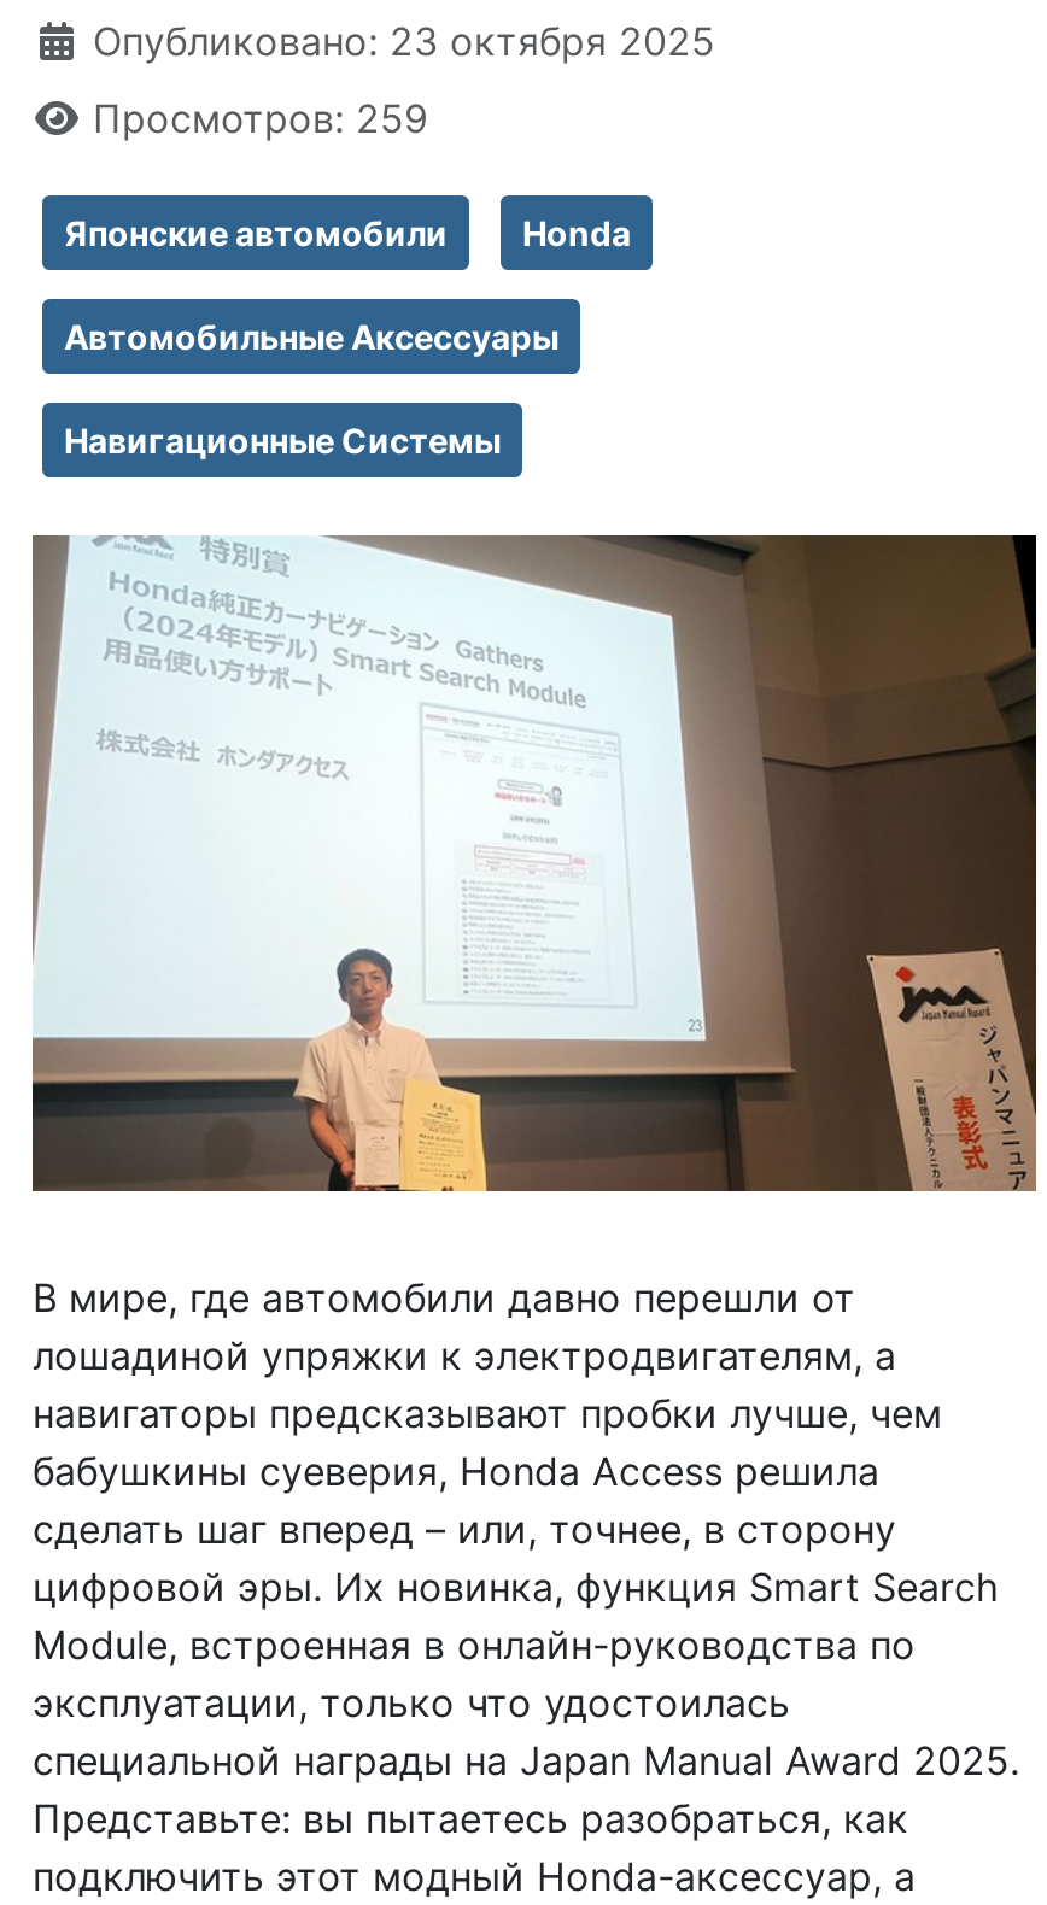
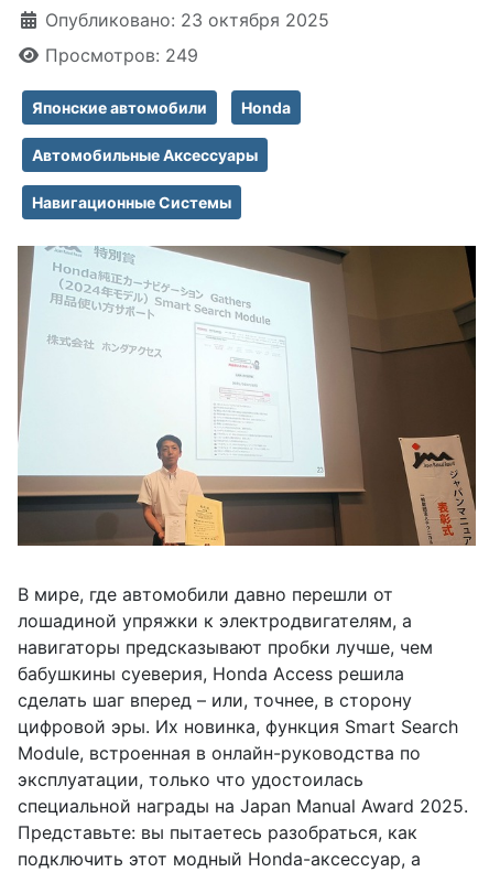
[93,94,428,142] Просмотров: 259 -> [45,44,198,66] Просмотров: 249

